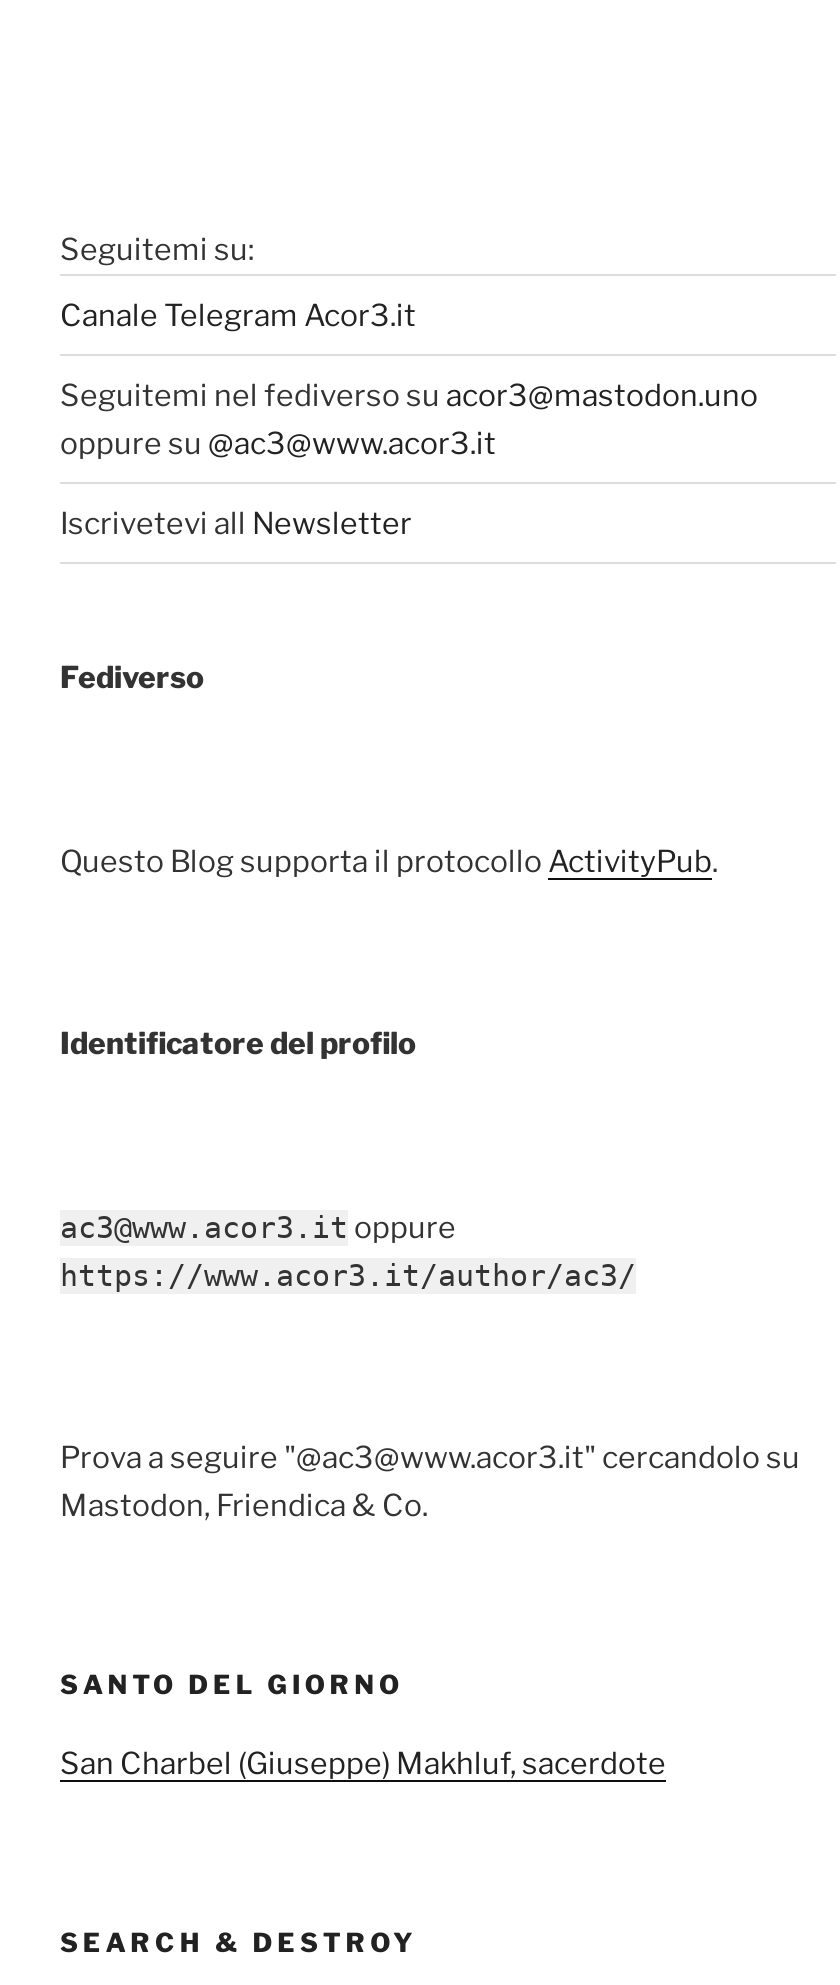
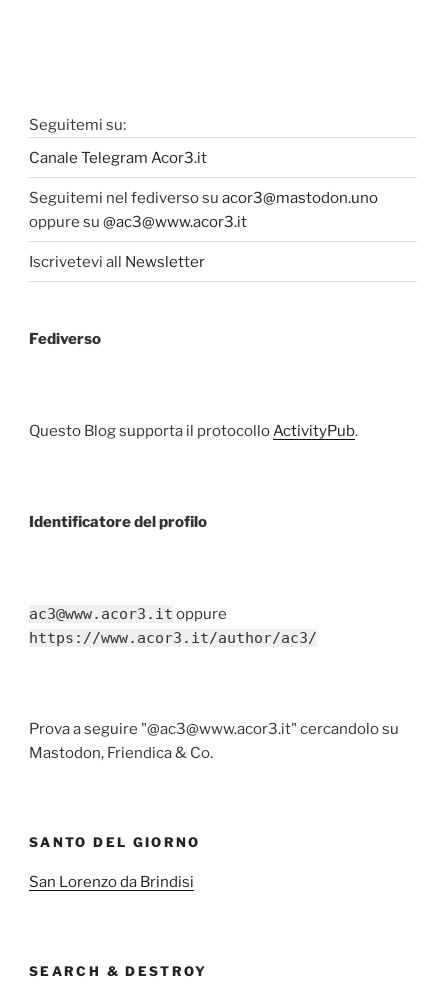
[60,1746,666,1782] San Charbel (Giuseppe) Makhluf, sacerdote -> [29,873,194,891] San Lorenzo da Brindisi

